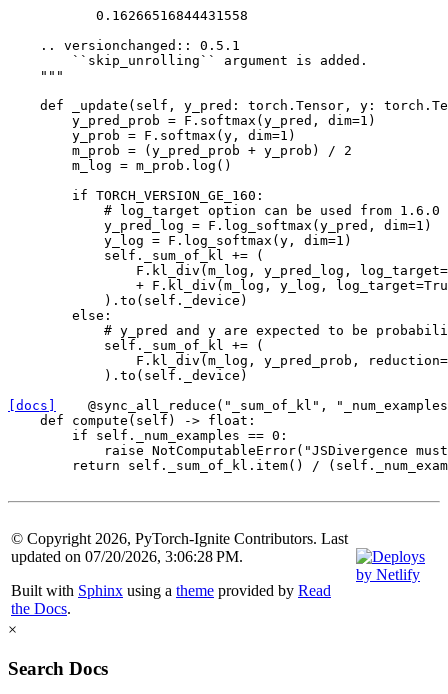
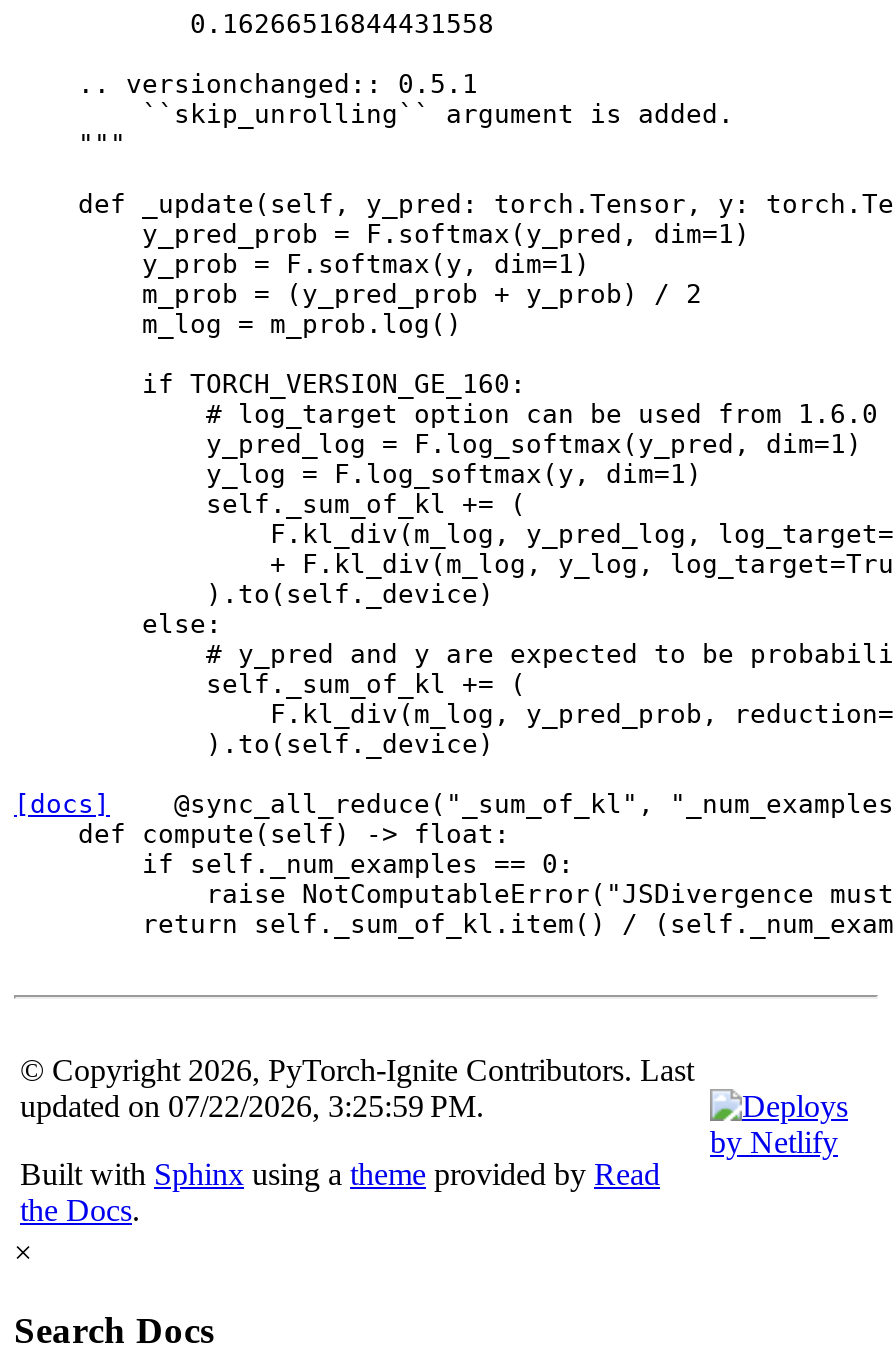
[11,548,243,565] updated on 07/20/2026, 3:06:28 PM. -> [20,1090,484,1124] updated on 07/22/2026, 3:25:59 PM.

